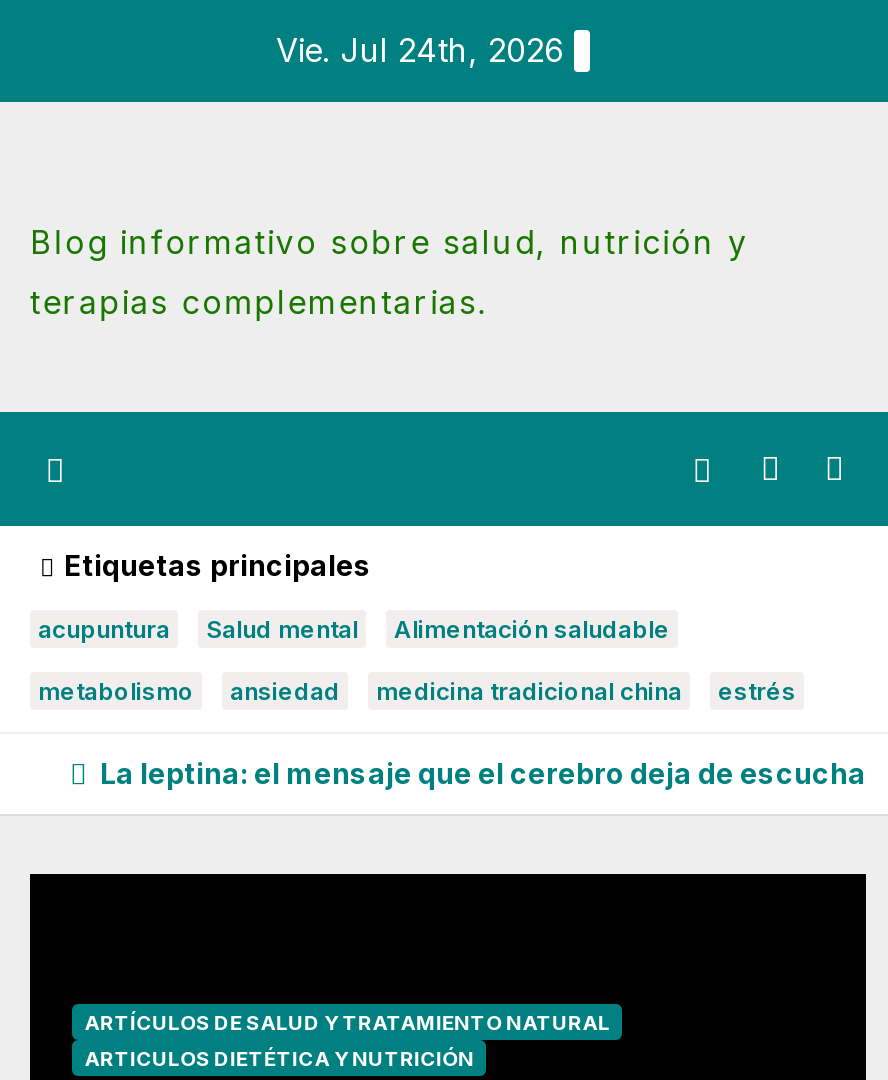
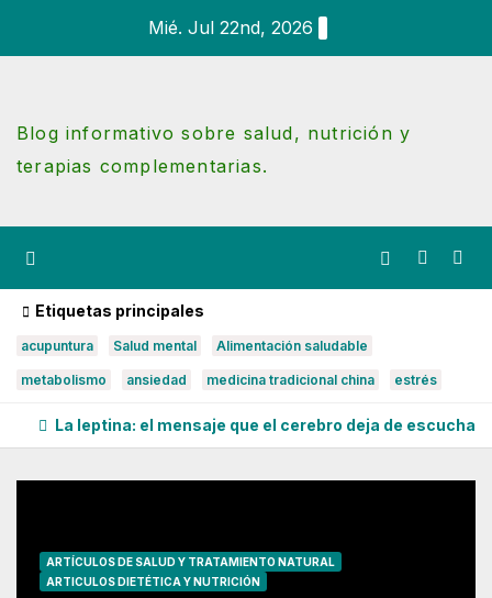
[276,30,564,70] Vie. Jul 24th, 2026 -> [148,16,313,38] Mié. Jul 22nd, 2026

